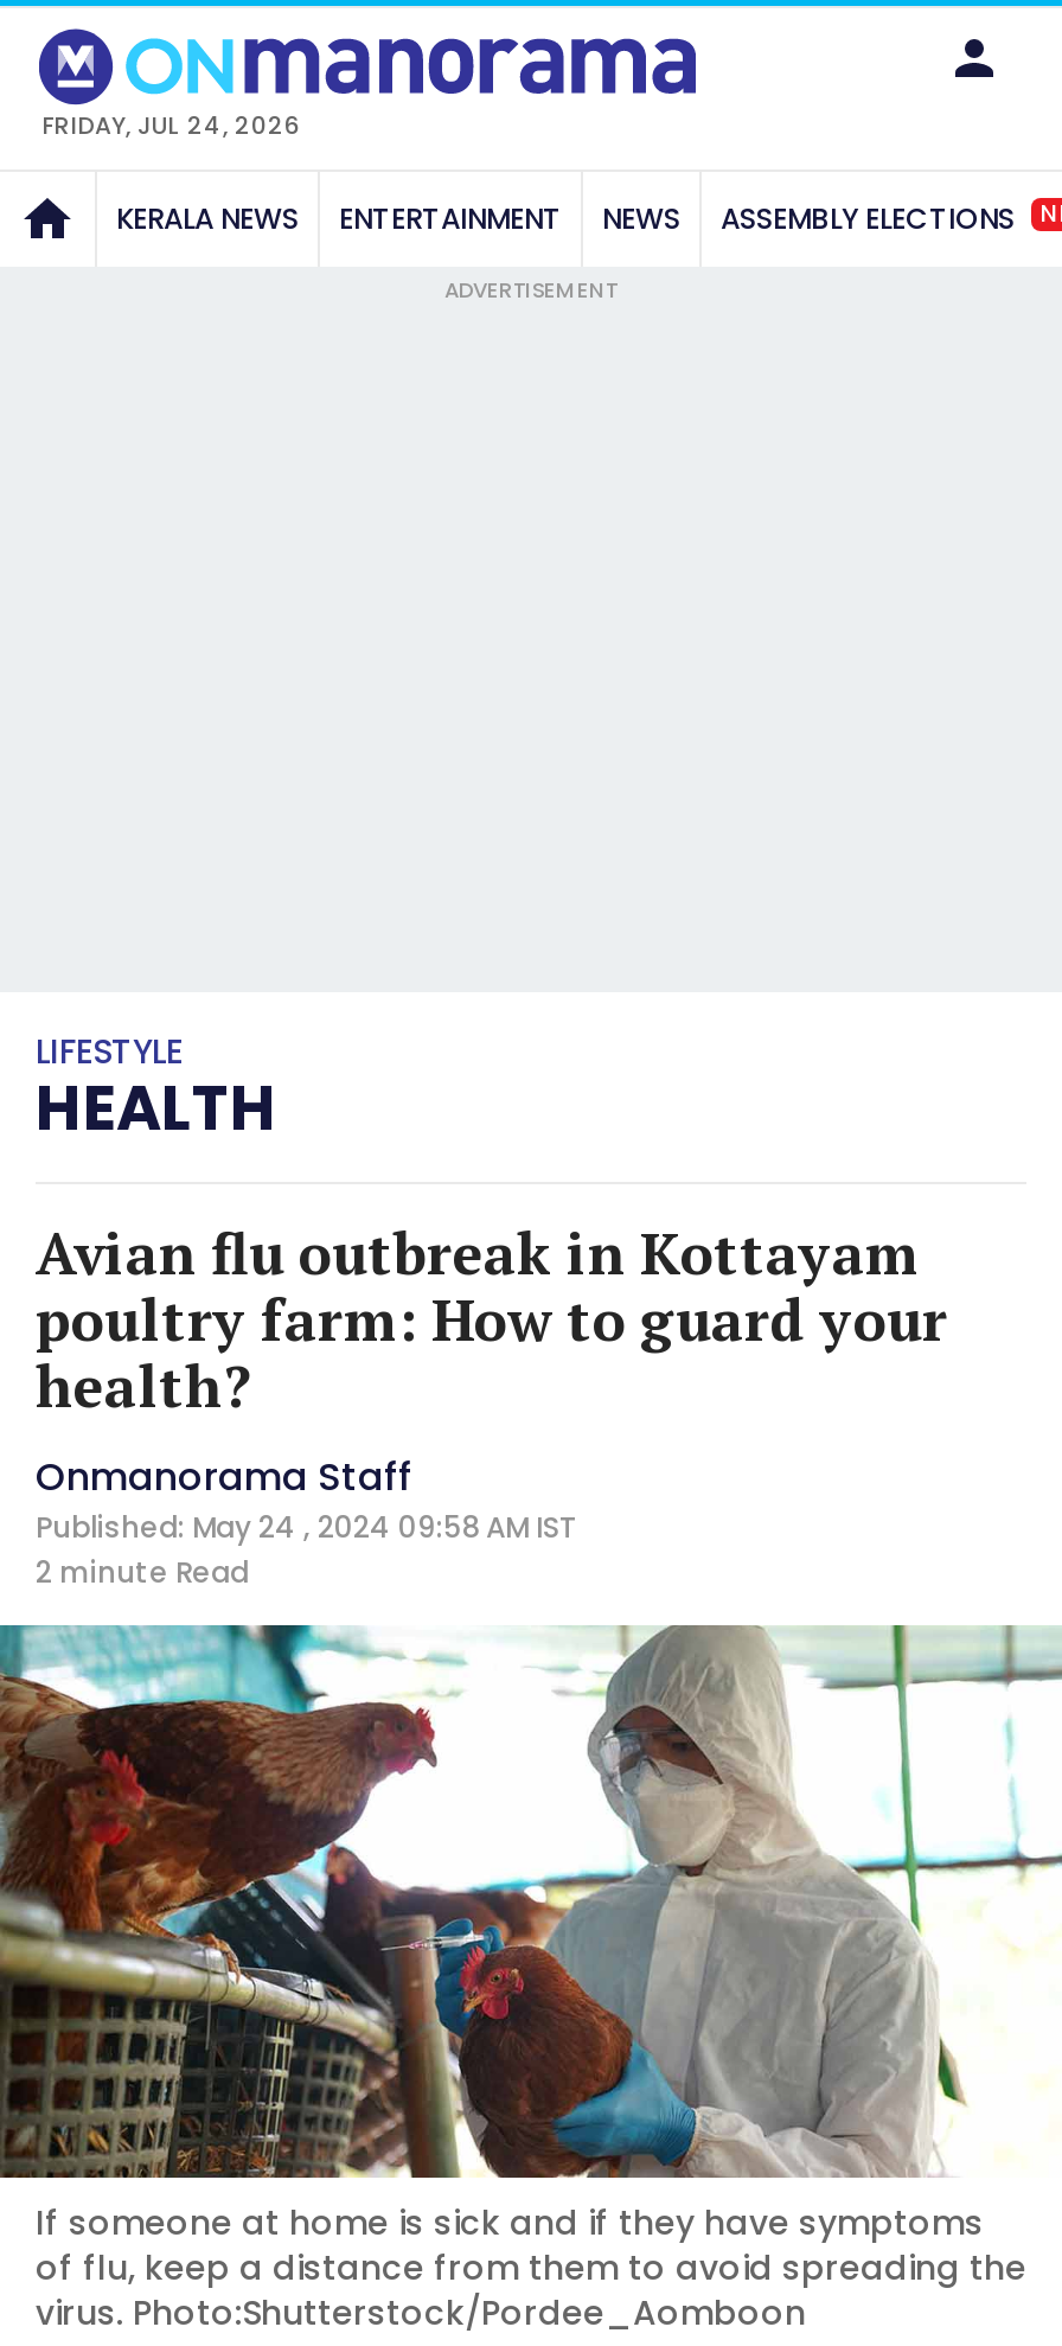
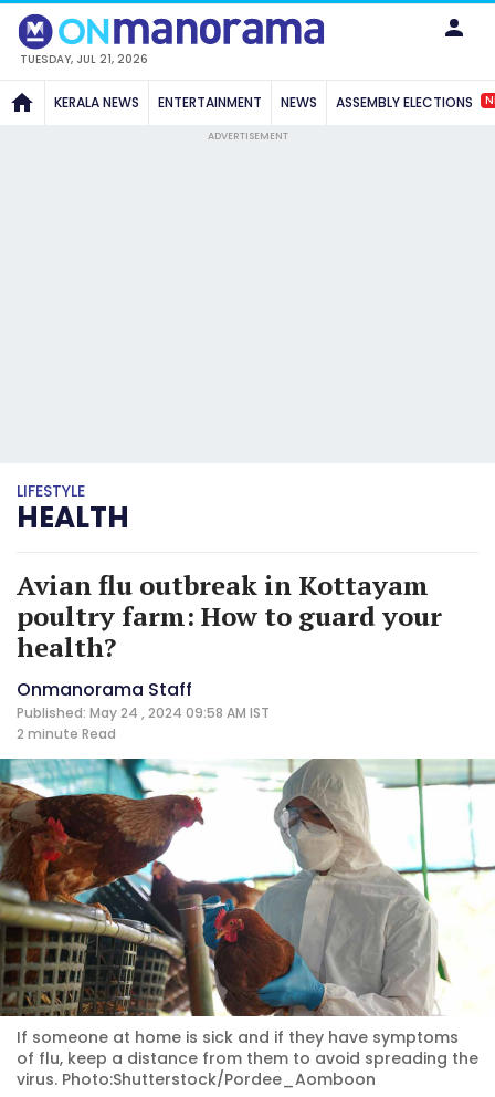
[43,107,301,143] FRIDAY, JUL 24, 2026 -> [20,51,148,67] TUESDAY, JUL 21, 2026

